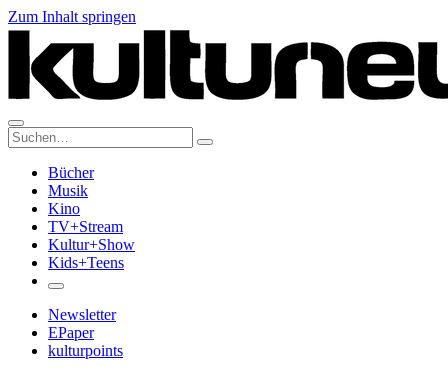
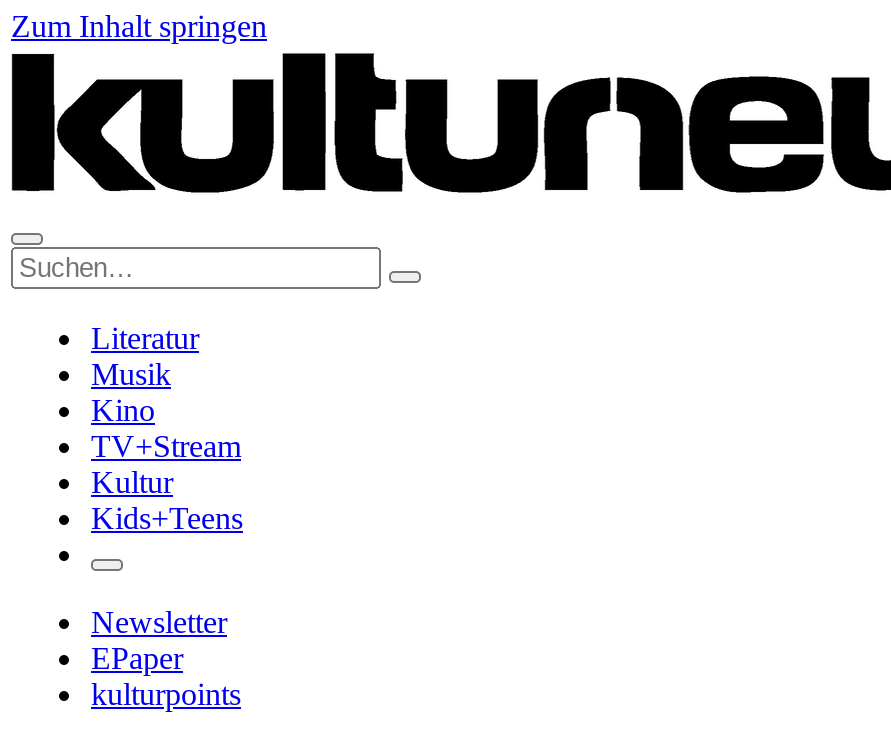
[48,164,94,181] Bücher -> [91,321,199,355] Literatur
[48,236,135,253] Kultur+Show -> [91,465,173,499] Kultur

